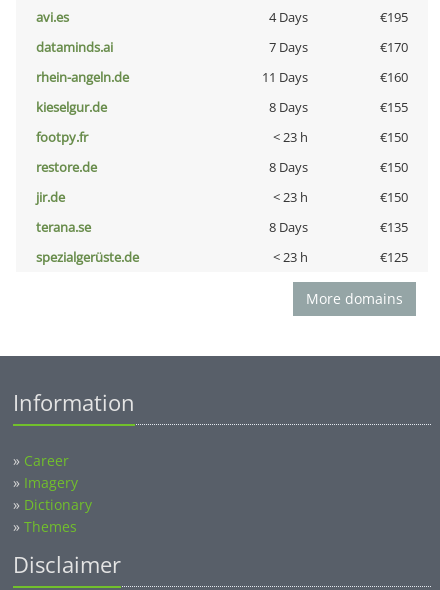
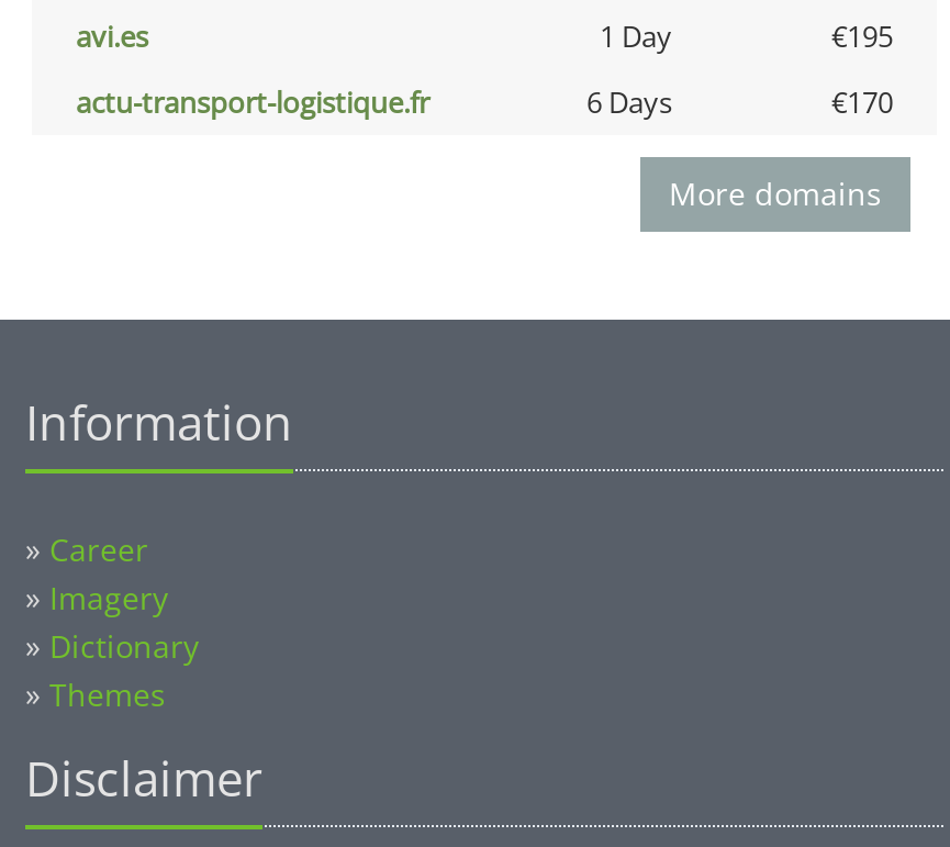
[268,8,307,26] 4 Days -> [600,16,672,56] 1 Day
[36,38,307,56] dataminds.ai | 7 Days -> [76,82,672,122] actu-transport-logistique.fr | 6 Days
[36,68,408,266] rhein-angeln.de | 11 Days | €160 | kieselgur.de | 8 Days | €155 | footpy.fr | < 23 h | €150 | restore.de | 8 Days | €150 | jir.de | < 23 h | €150 | terana.se | 8 Days | €135 | spezialgerüste.de | < 23 h | €125 -> none

